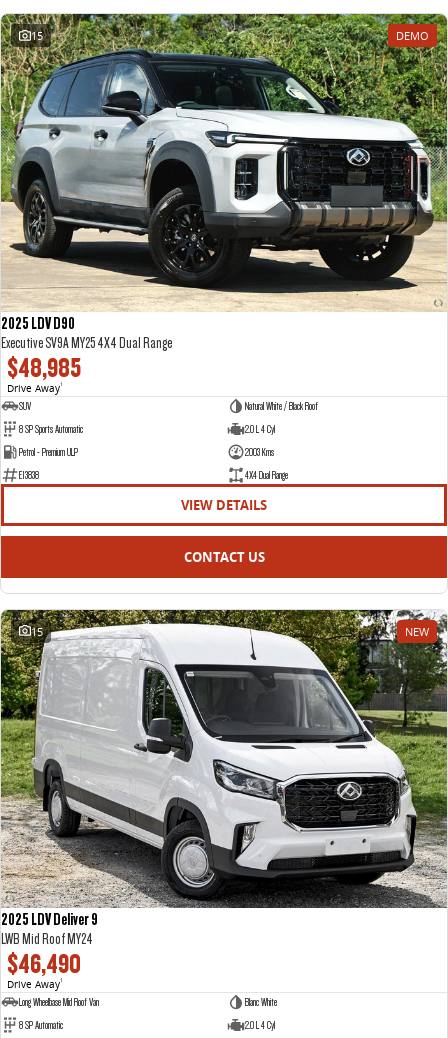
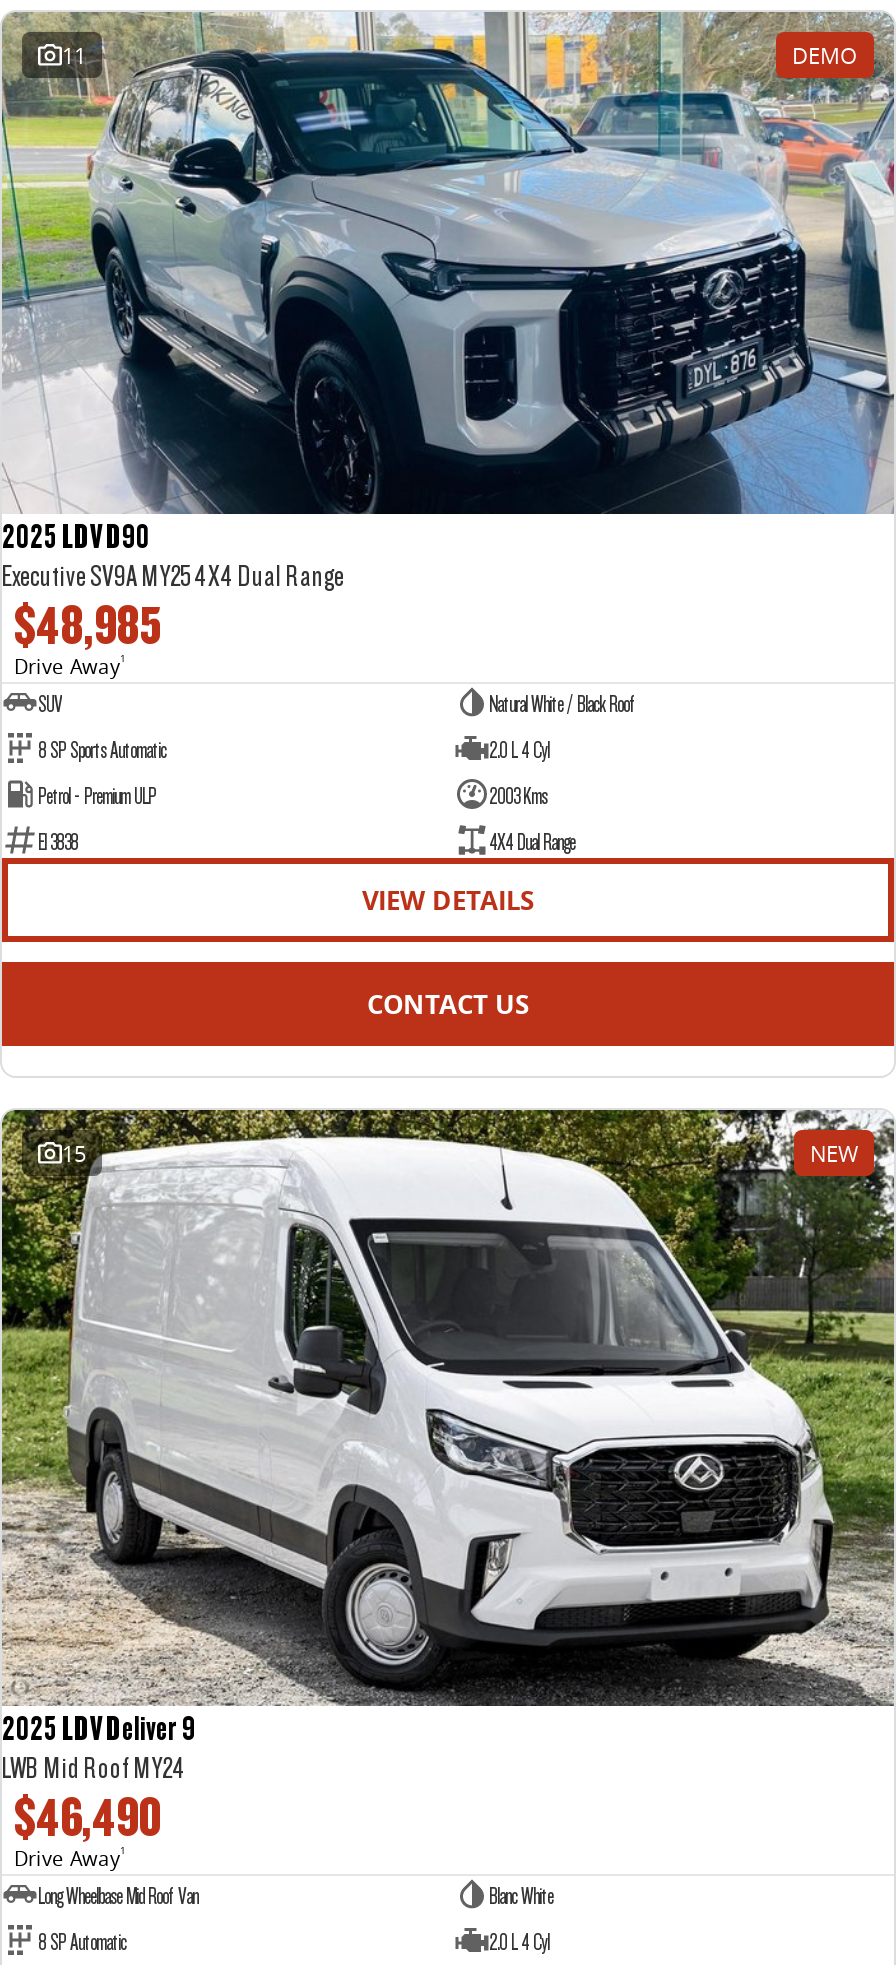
[3,13,445,312] [image] | 15 -> [6,10,890,516] [image] | 11

